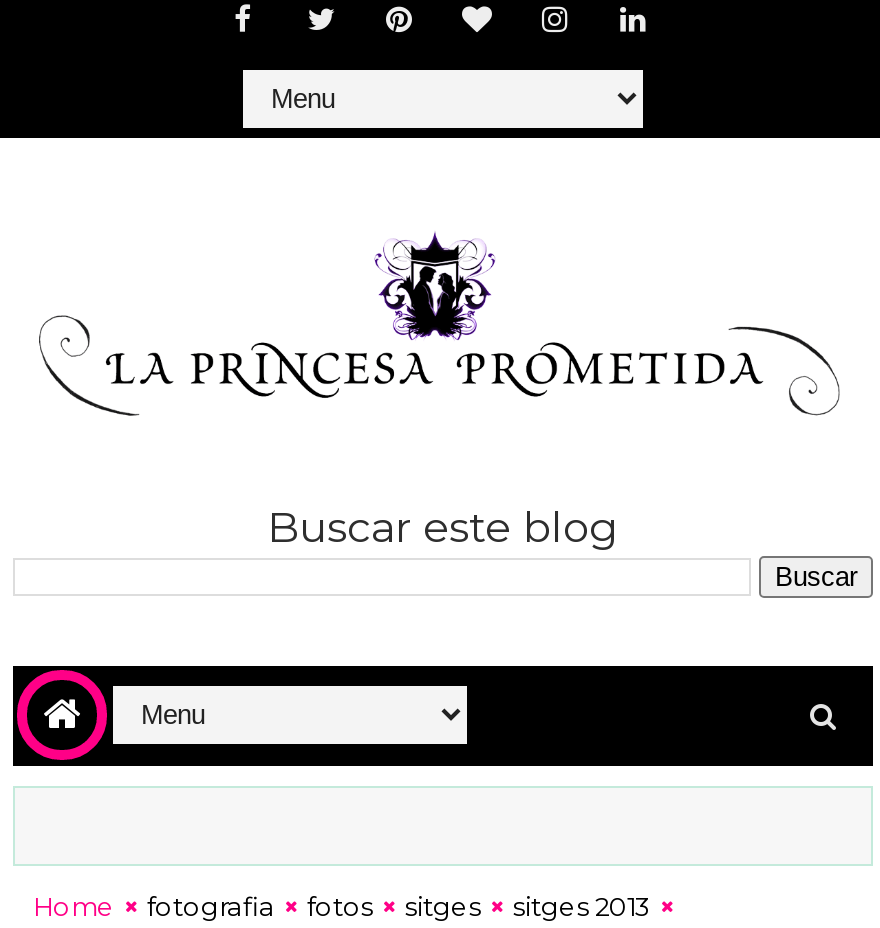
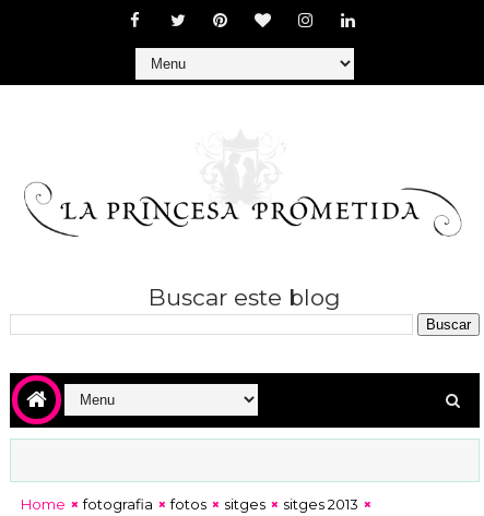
[373,234,497,340] [image] -> none

